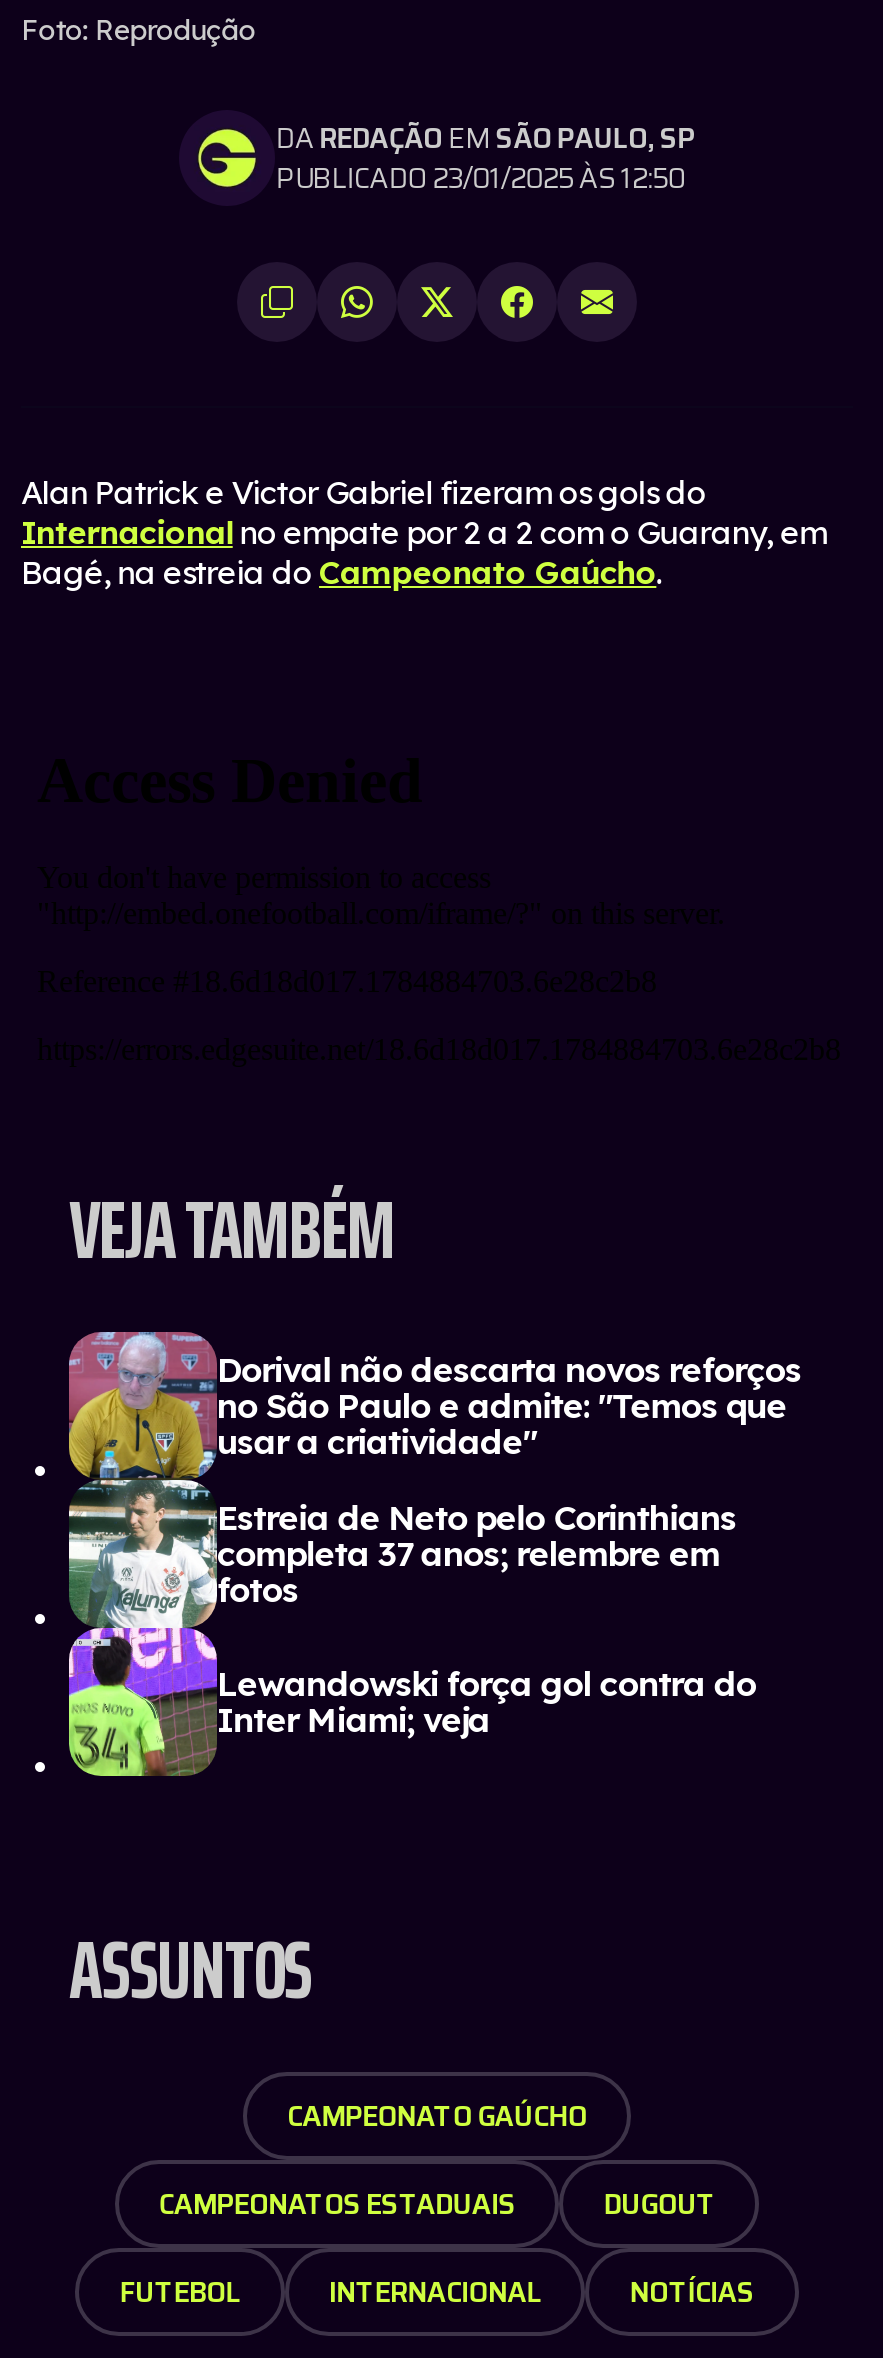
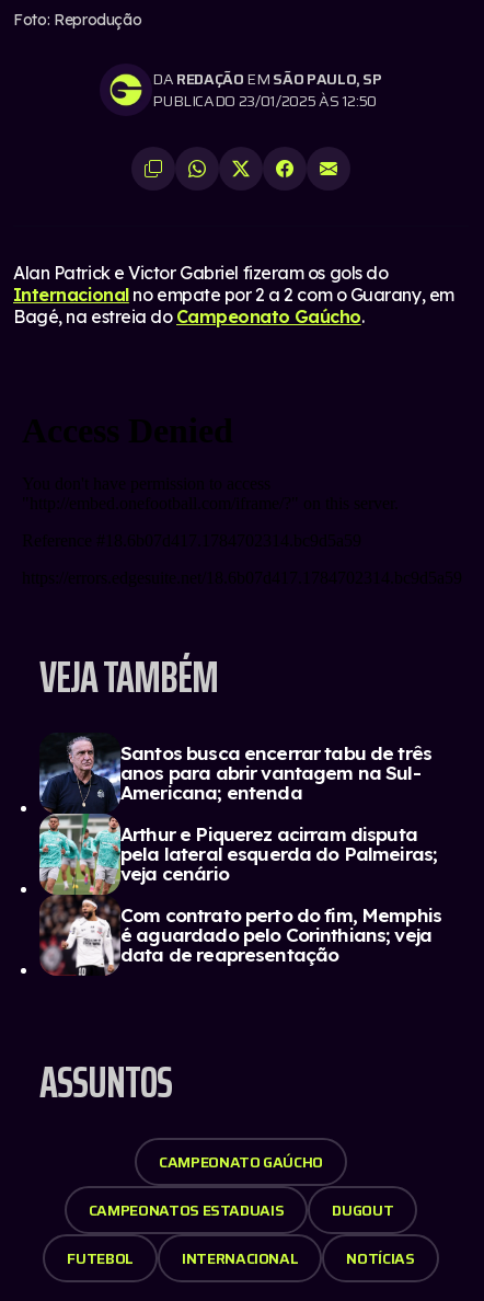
[67,1330,801,1778] [image] | Dorival não descarta novos reforços | no São Paulo e admite: "Temos que | usar a criatividade" -> [38,733,432,977] [image] | Santos busca encerrar tabu de três | anos para abrir vantagem na Sul- | Americana; entenda
[217,1496,737,1610] Estreia de Neto pelo Corinthians | completa 37 anos; relembre em | fotos -> [120,822,437,885] Arthur e Piquerez acirram disputa | pela lateral esquerda do Palmeiras; | veja cenário
[217,1662,756,1740] Lewandowski força gol contra do | Inter Miami; veja -> [120,903,441,966] Com contrato perto do fim, Memphis | é aguardado pelo Corinthians; veja | data de reapresentação

